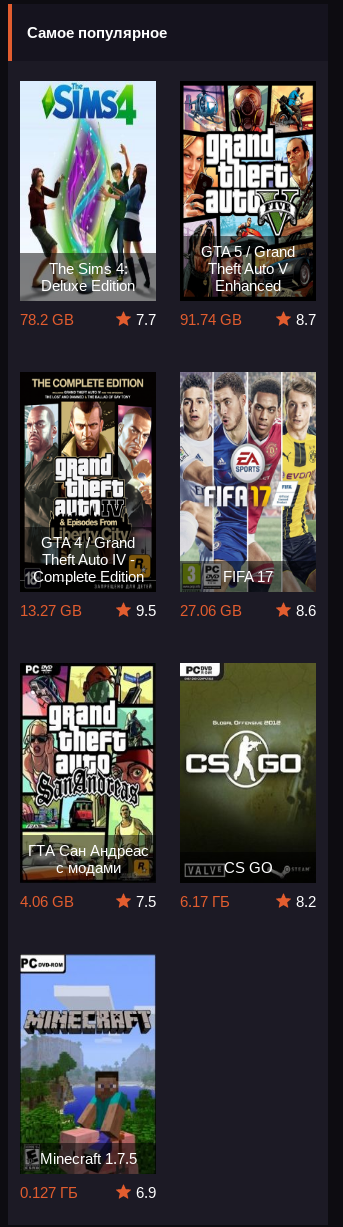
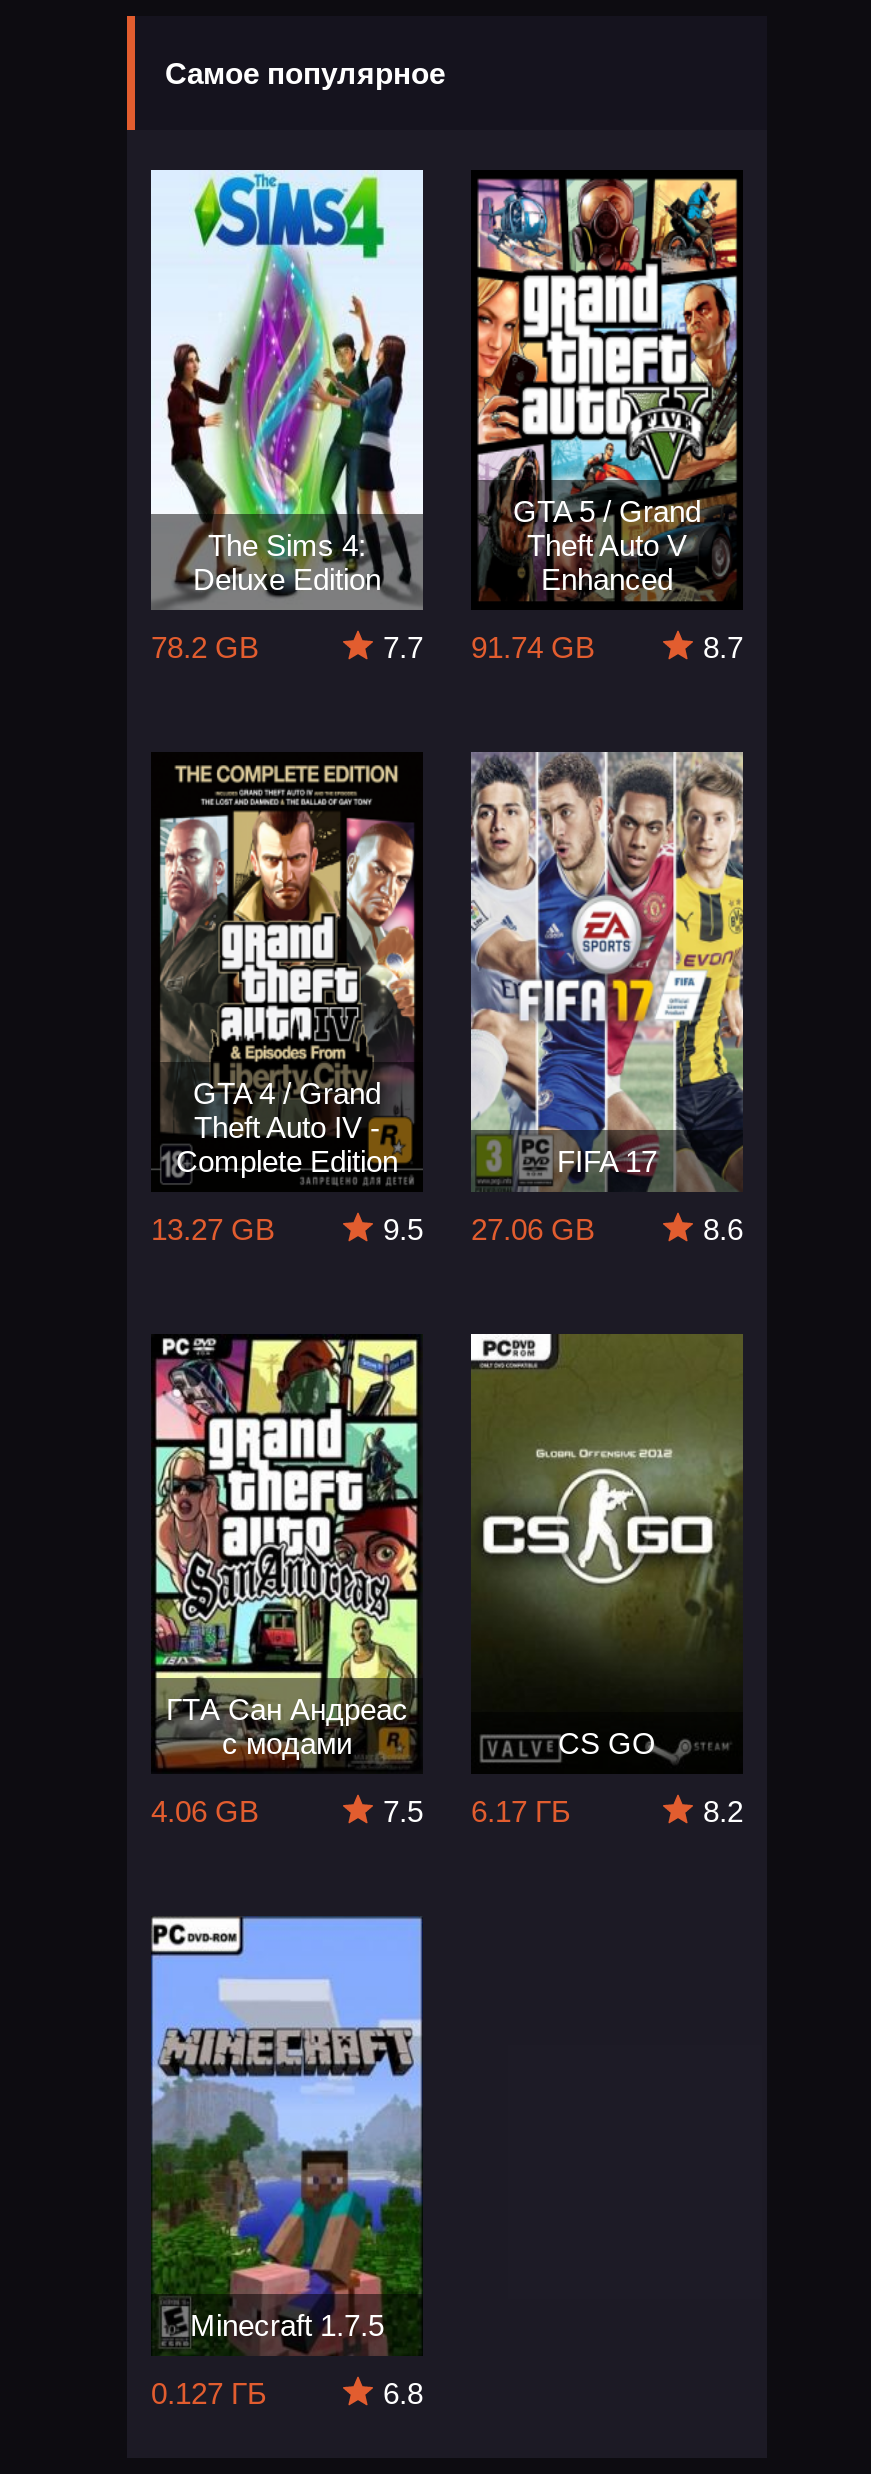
[136,1184,156,1201] 6.9 -> [383,2376,423,2410] 6.8

